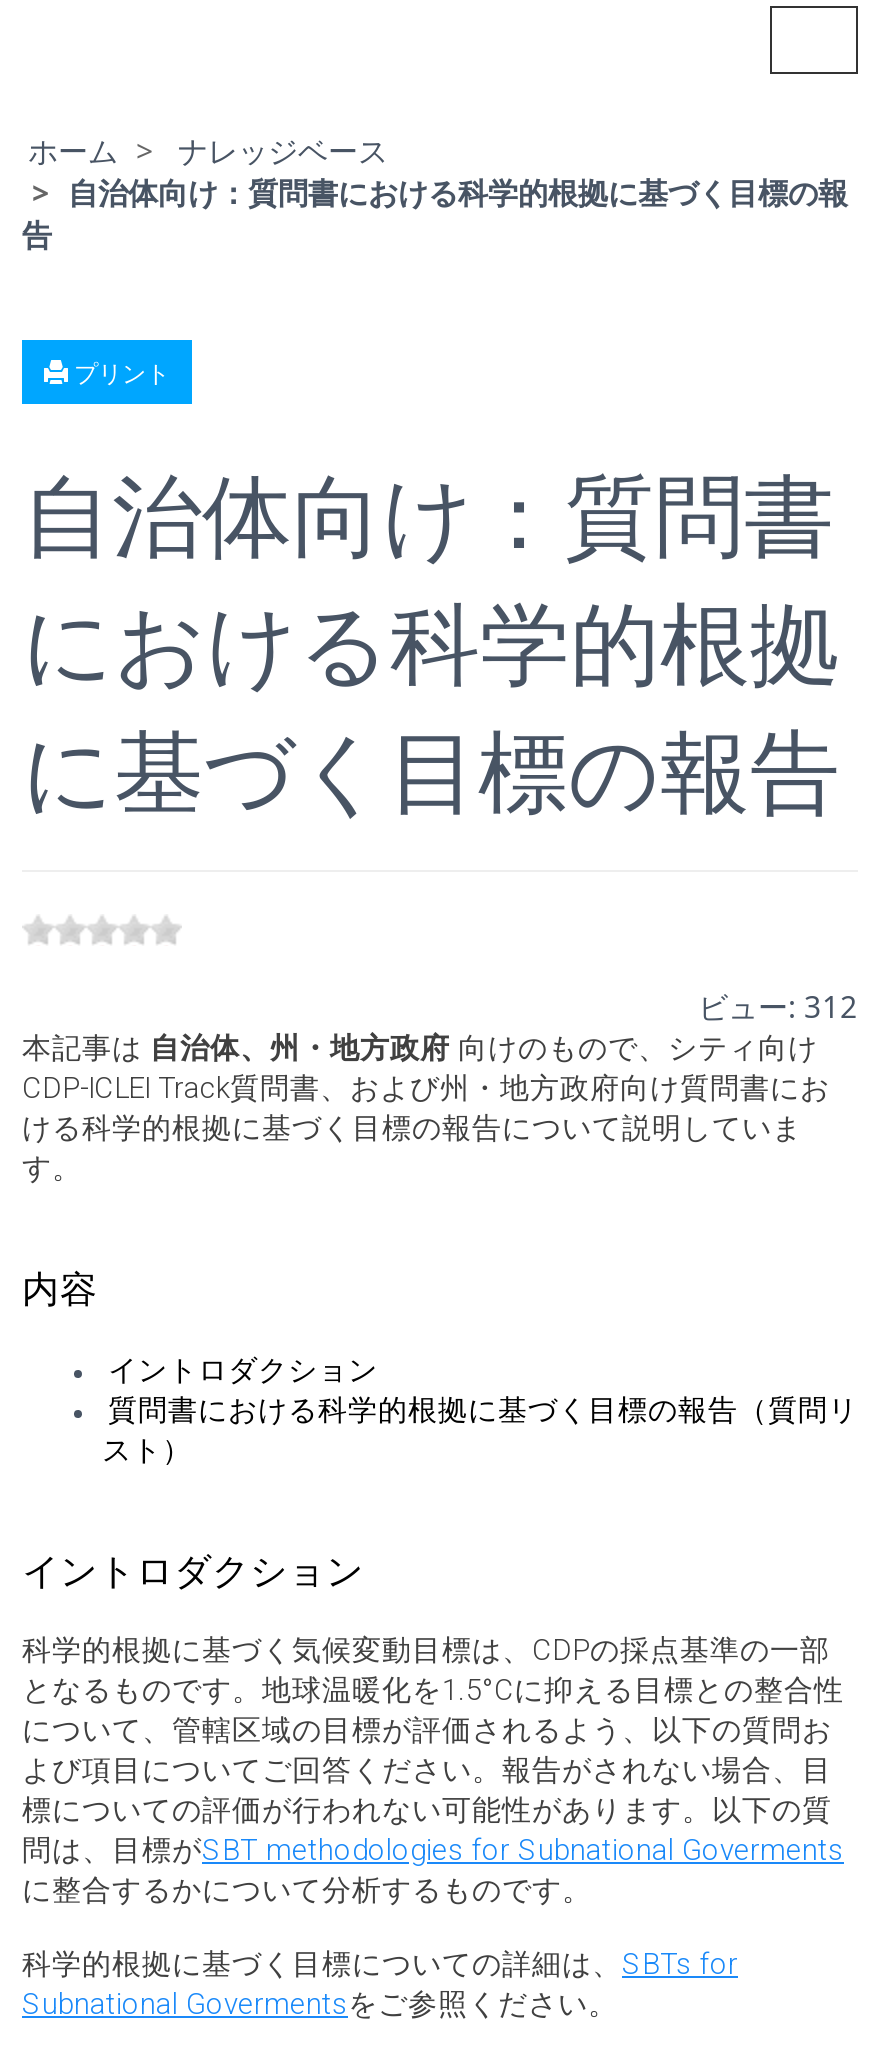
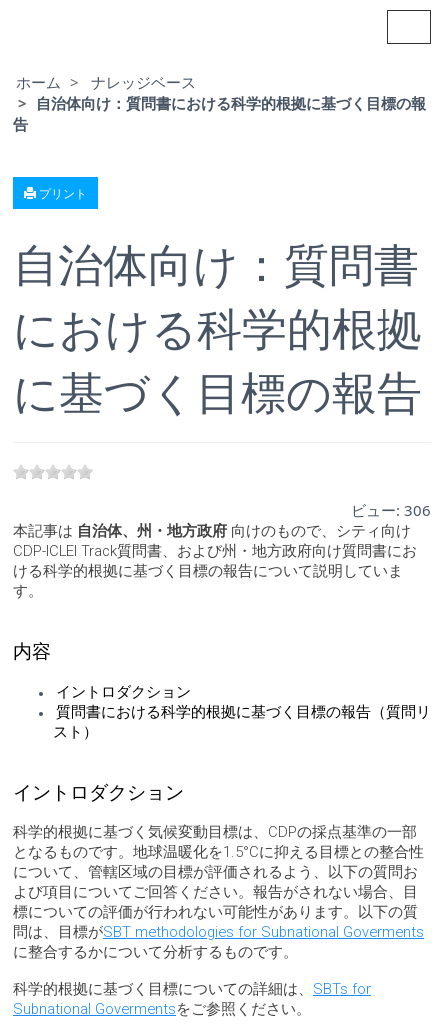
[698,986,858,1026] ビュー: 312 -> [351,500,431,520] ビュー: 306

